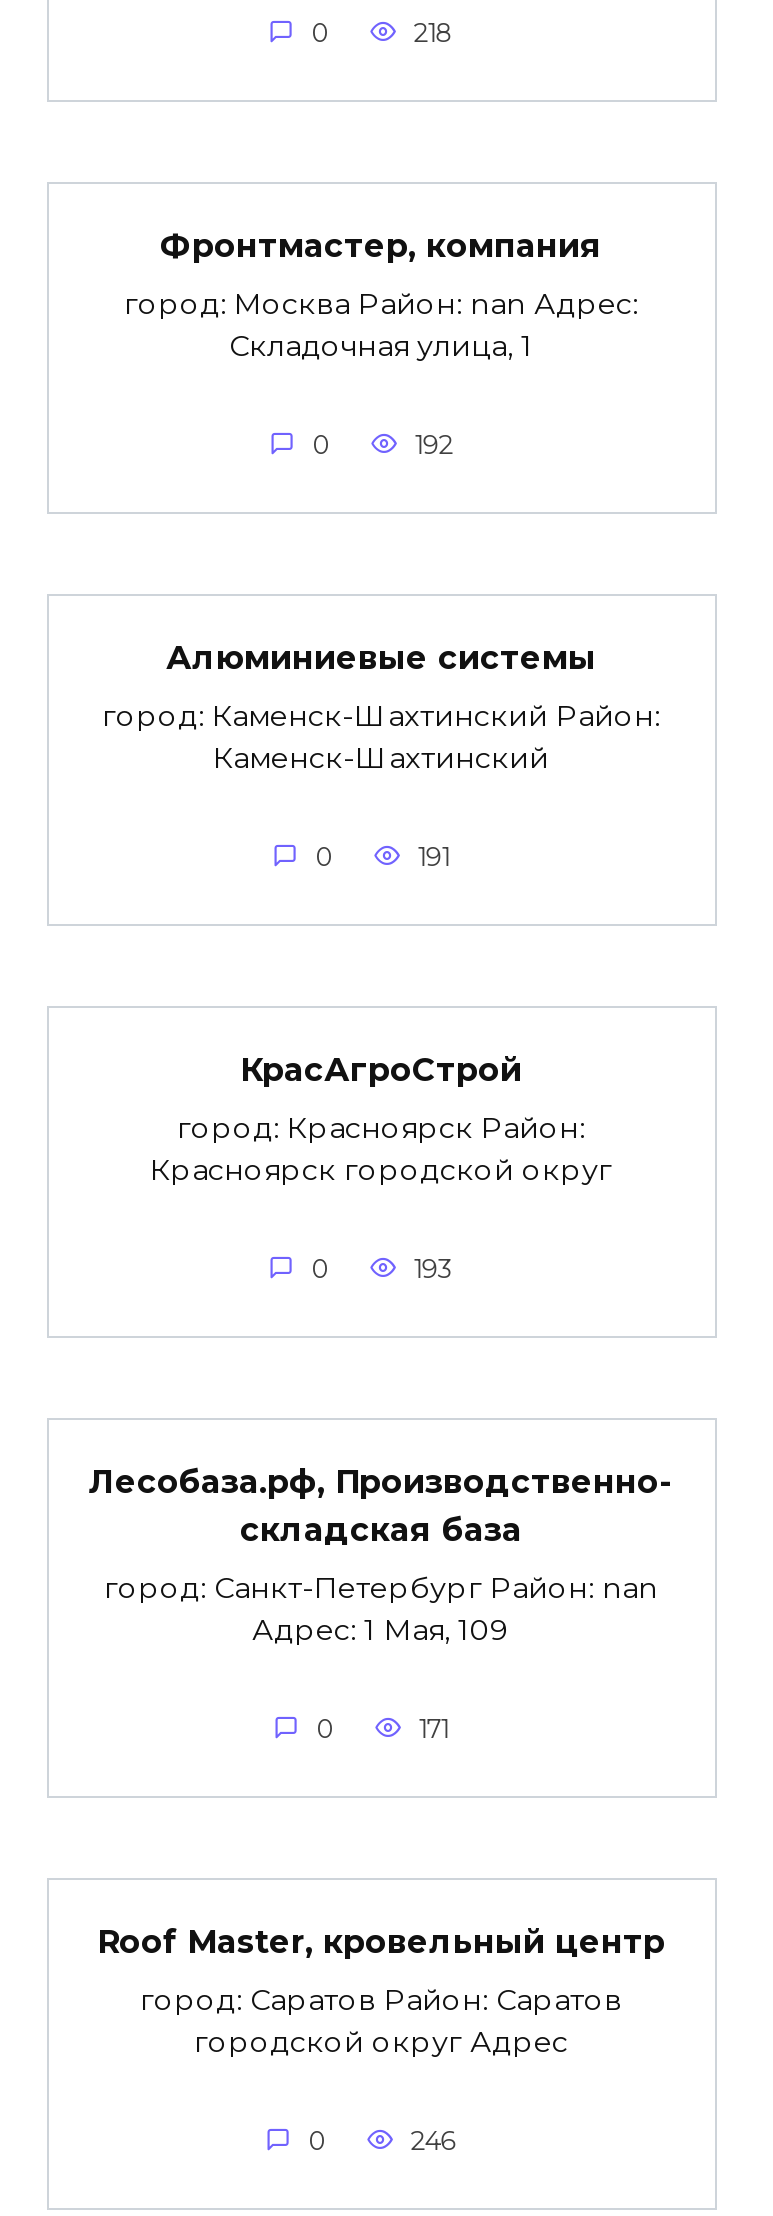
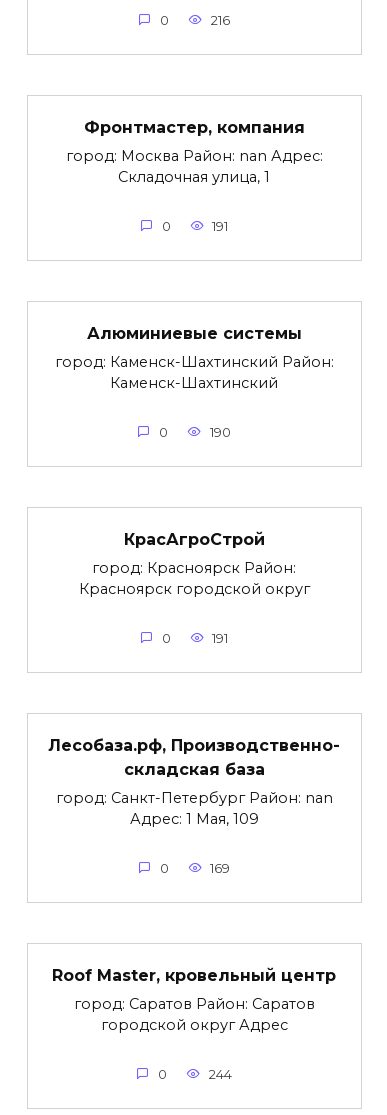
[413,18,453,48] 218 -> [211,13,230,28] 216
[415,430,453,460] 192 -> [212,219,228,234] 191
[417,842,449,872] 191 -> [210,425,231,440] 190
[413,1254,453,1284] 193 -> [212,631,228,646] 191
[419,1714,449,1744] 171 -> [210,861,230,876] 169
[411,2126,457,2156] 246 -> [209,1067,232,1082] 244

